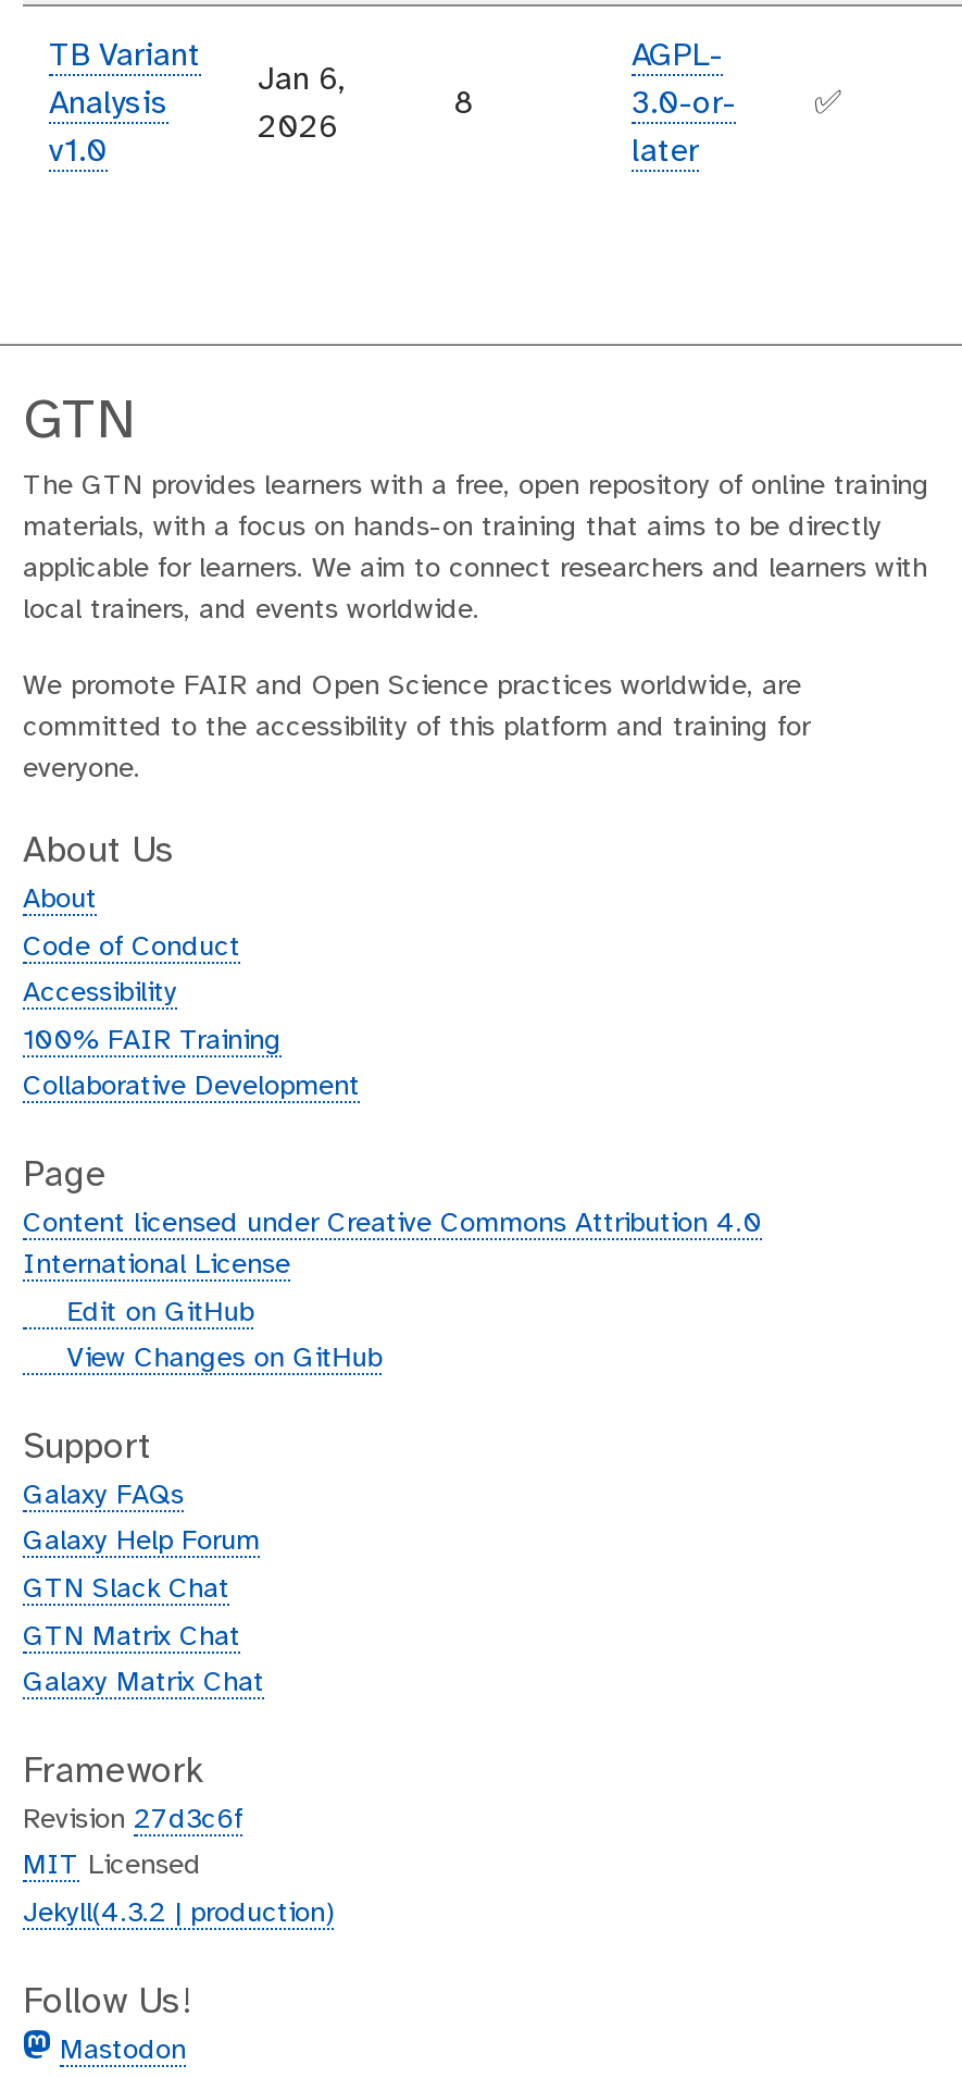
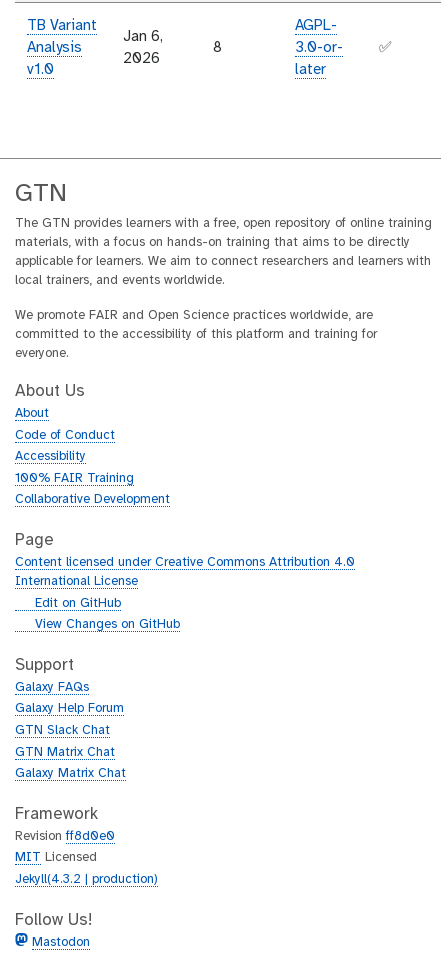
[23,1805,242,1834] Revision 27d3c6f -> [15,830,115,843] Revision ff8d0e0

